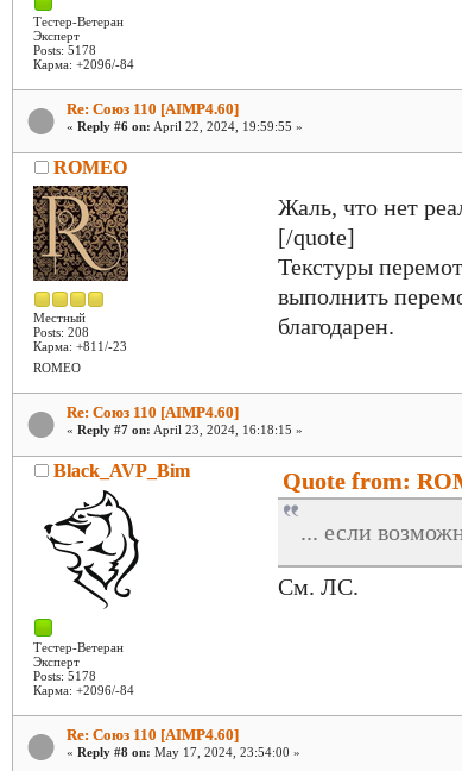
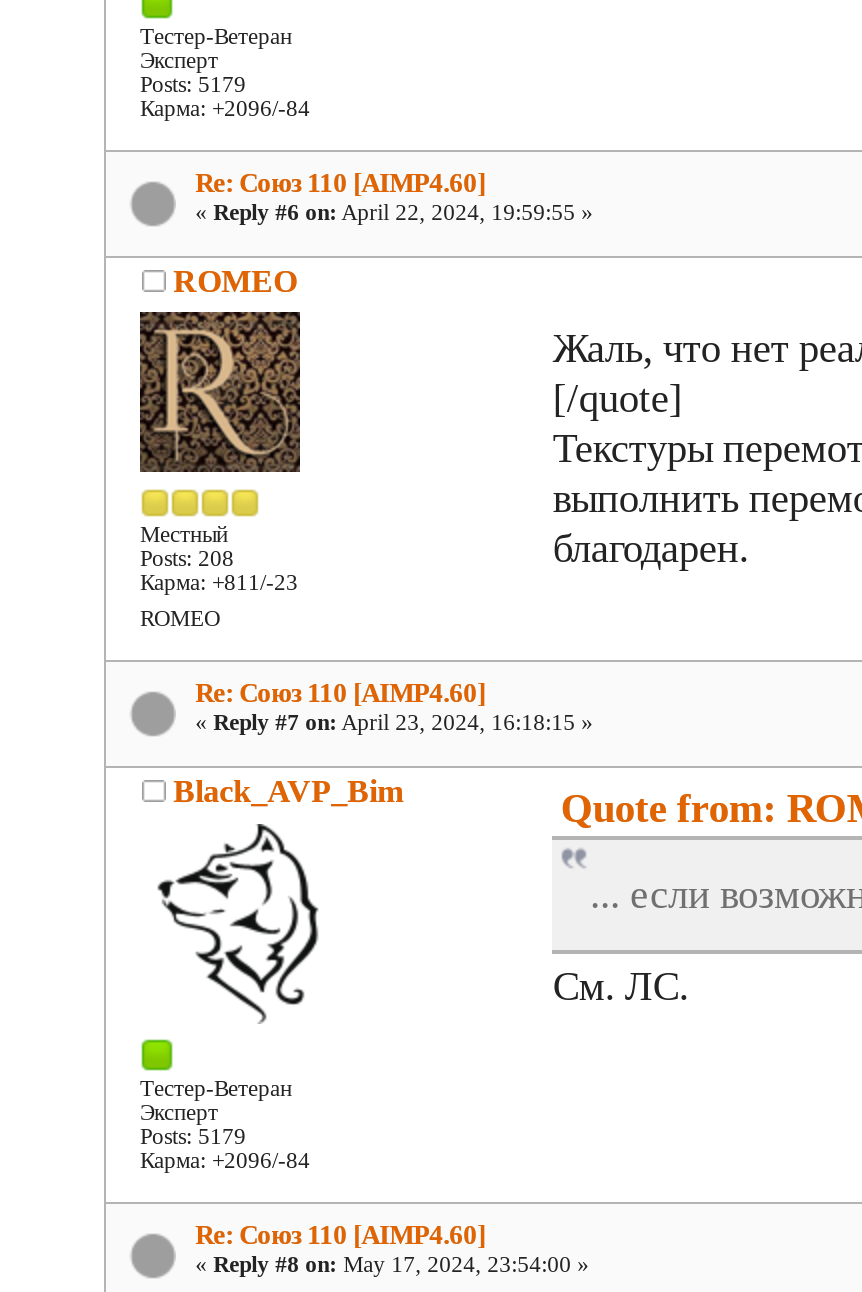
[33,43,96,58] Posts: 5178 -> [140,73,246,97] Posts: 5179
[33,669,96,683] Posts: 5178 -> [140,1125,246,1149] Posts: 5179

